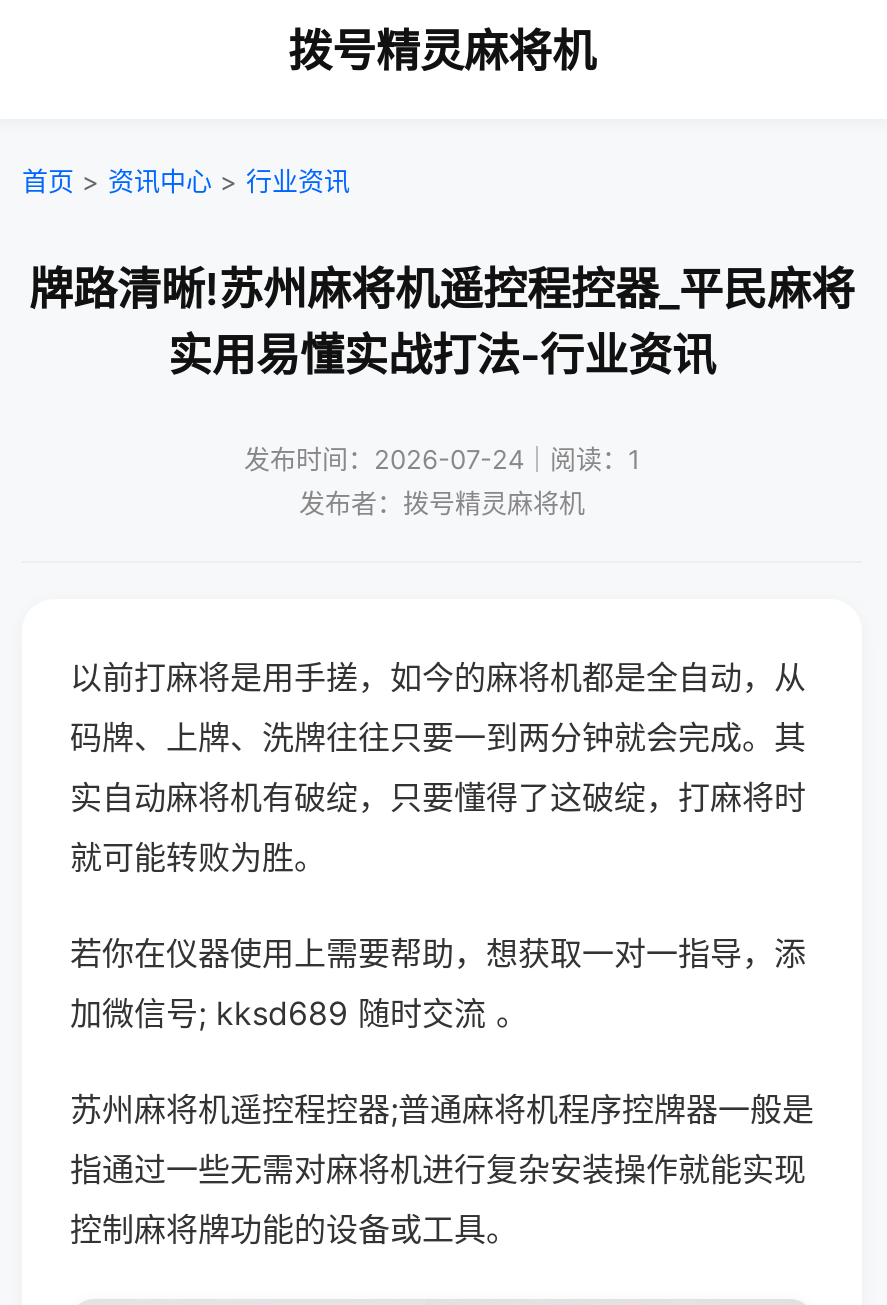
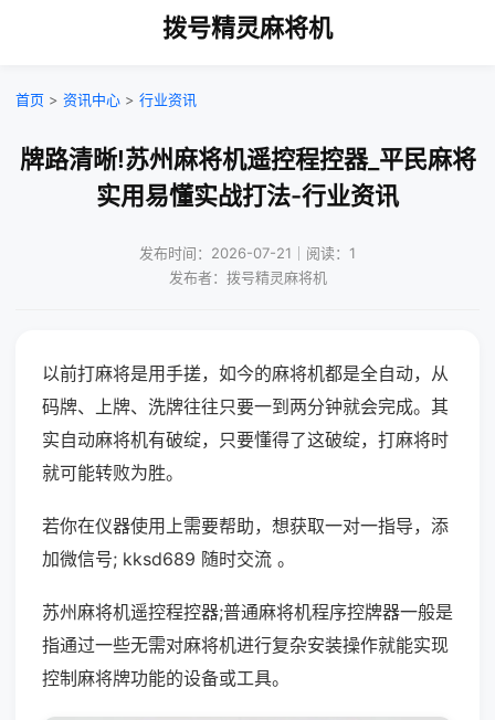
[244,443,640,475] 发布时间：2026-07-24｜阅读：1 -> [139,244,356,262] 发布时间：2026-07-21｜阅读：1

